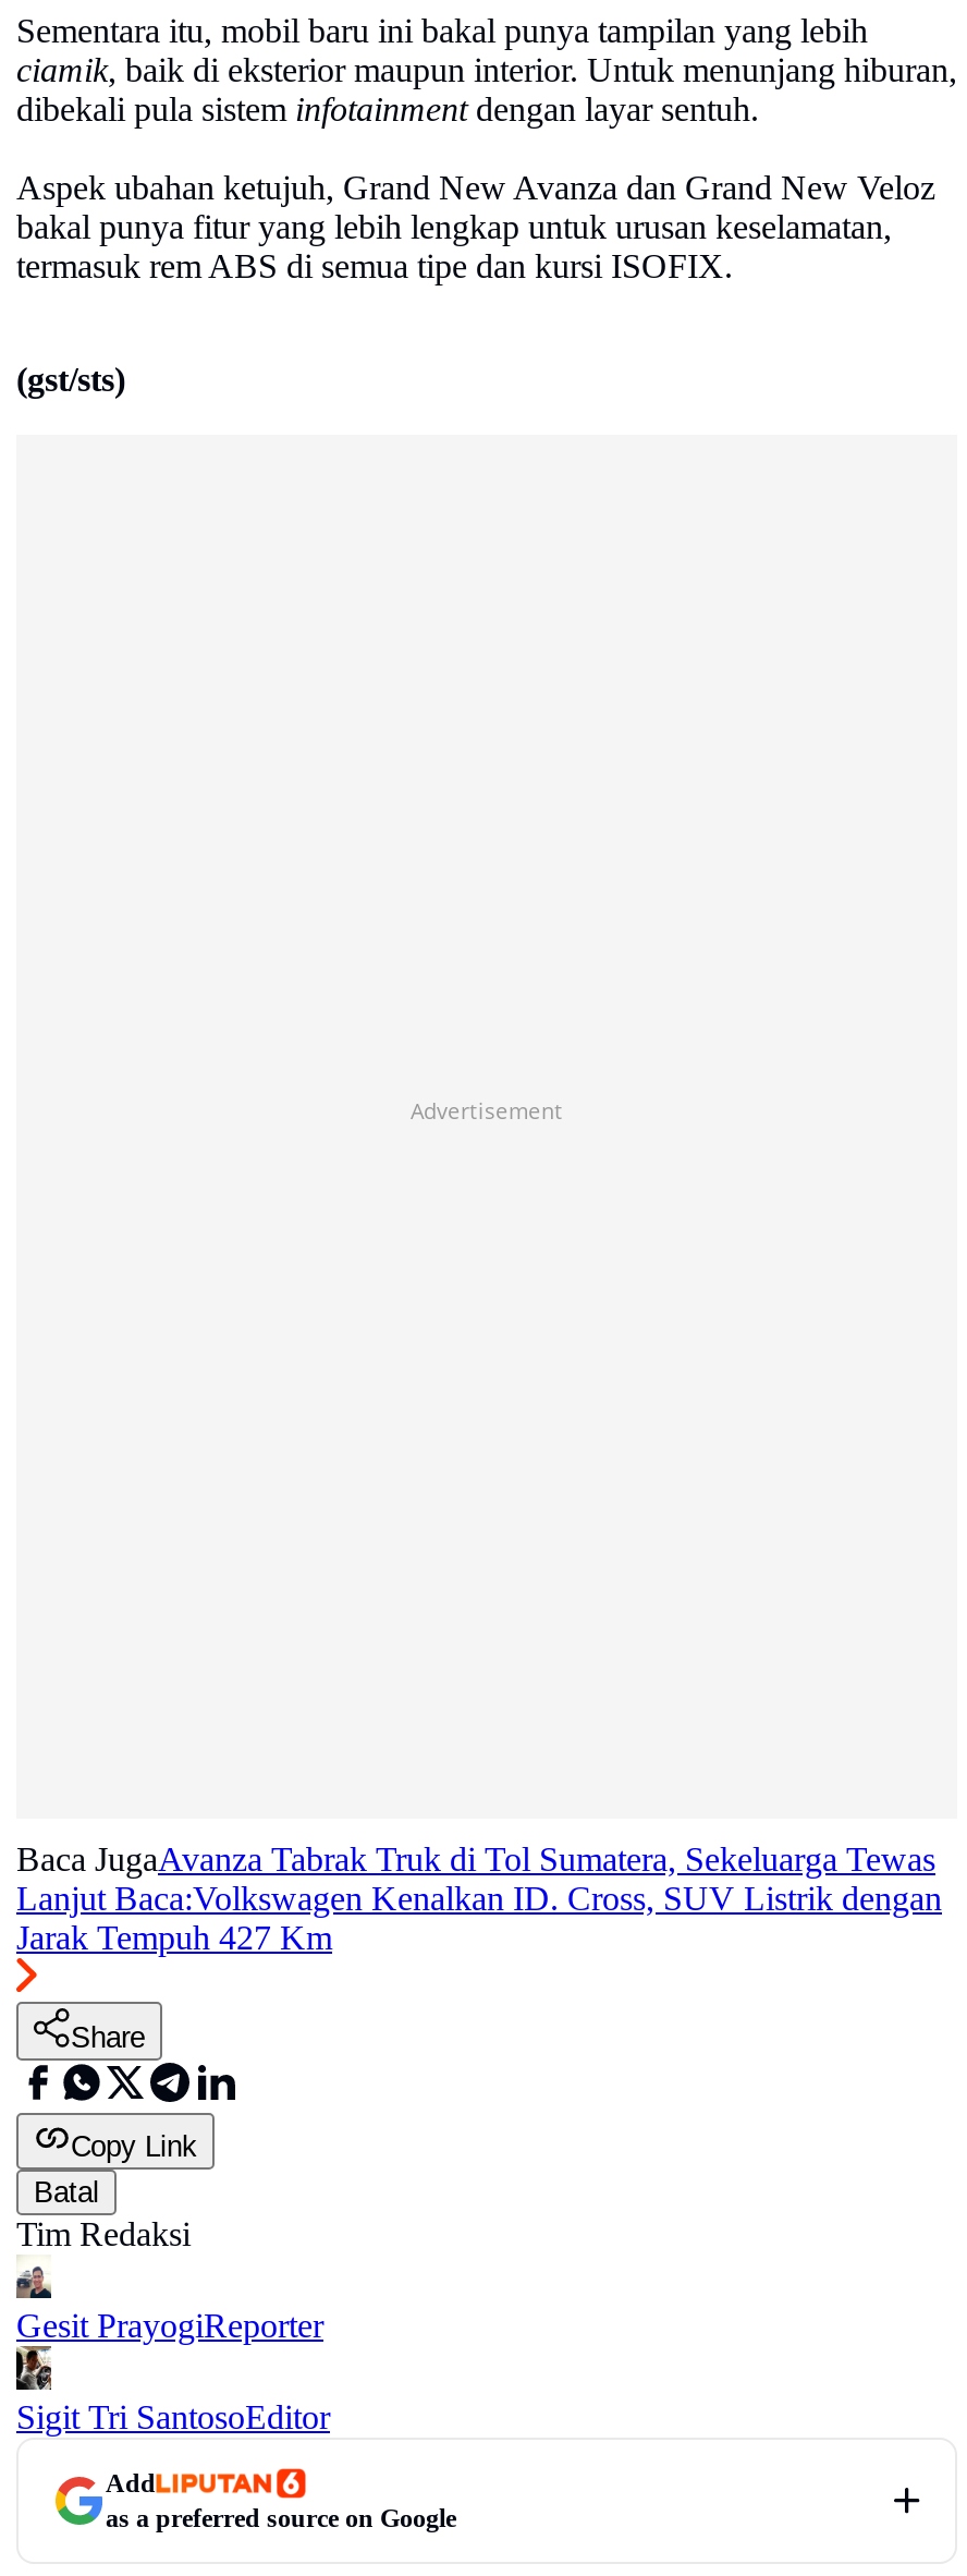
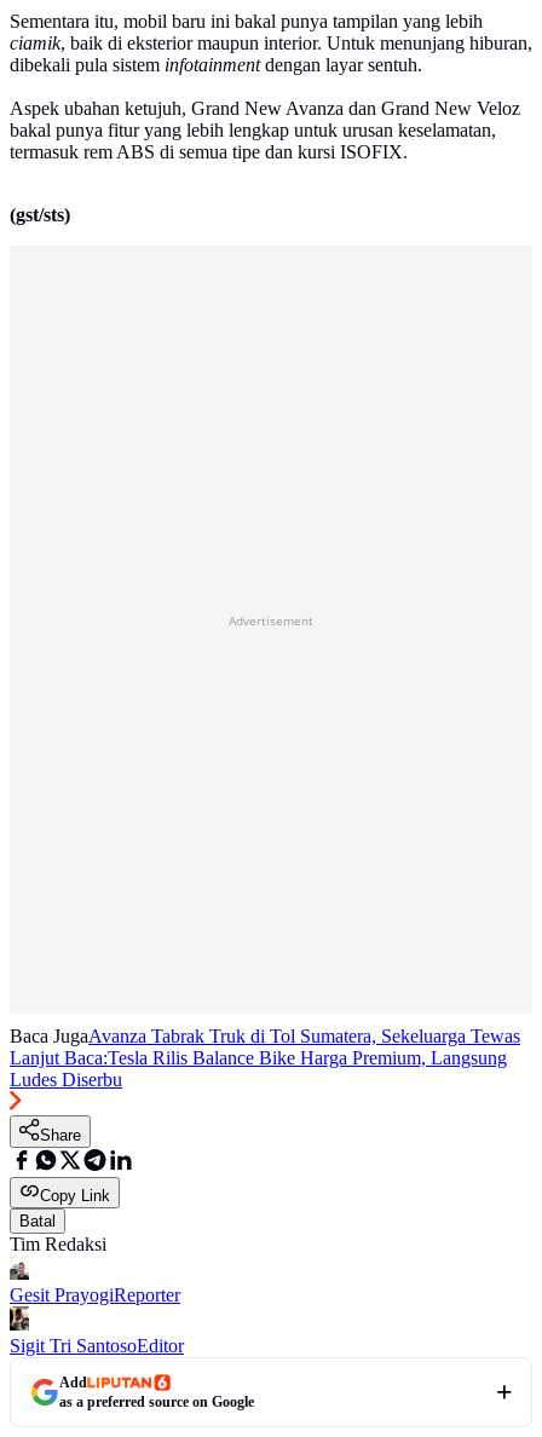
[16,1881,942,1957] Lanjut Baca:Volkswagen Kenalkan ID. Cross, SUV Listrik dengan | Jarak Tempuh 427 Km -> [10,1048,507,1090] Lanjut Baca:Tesla Rilis Balance Bike Harga Premium, Langsung | Ludes Diserbu

